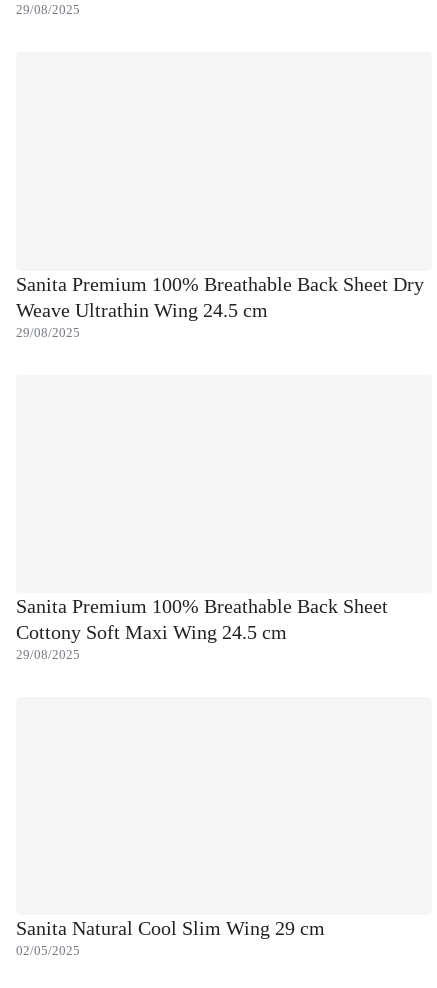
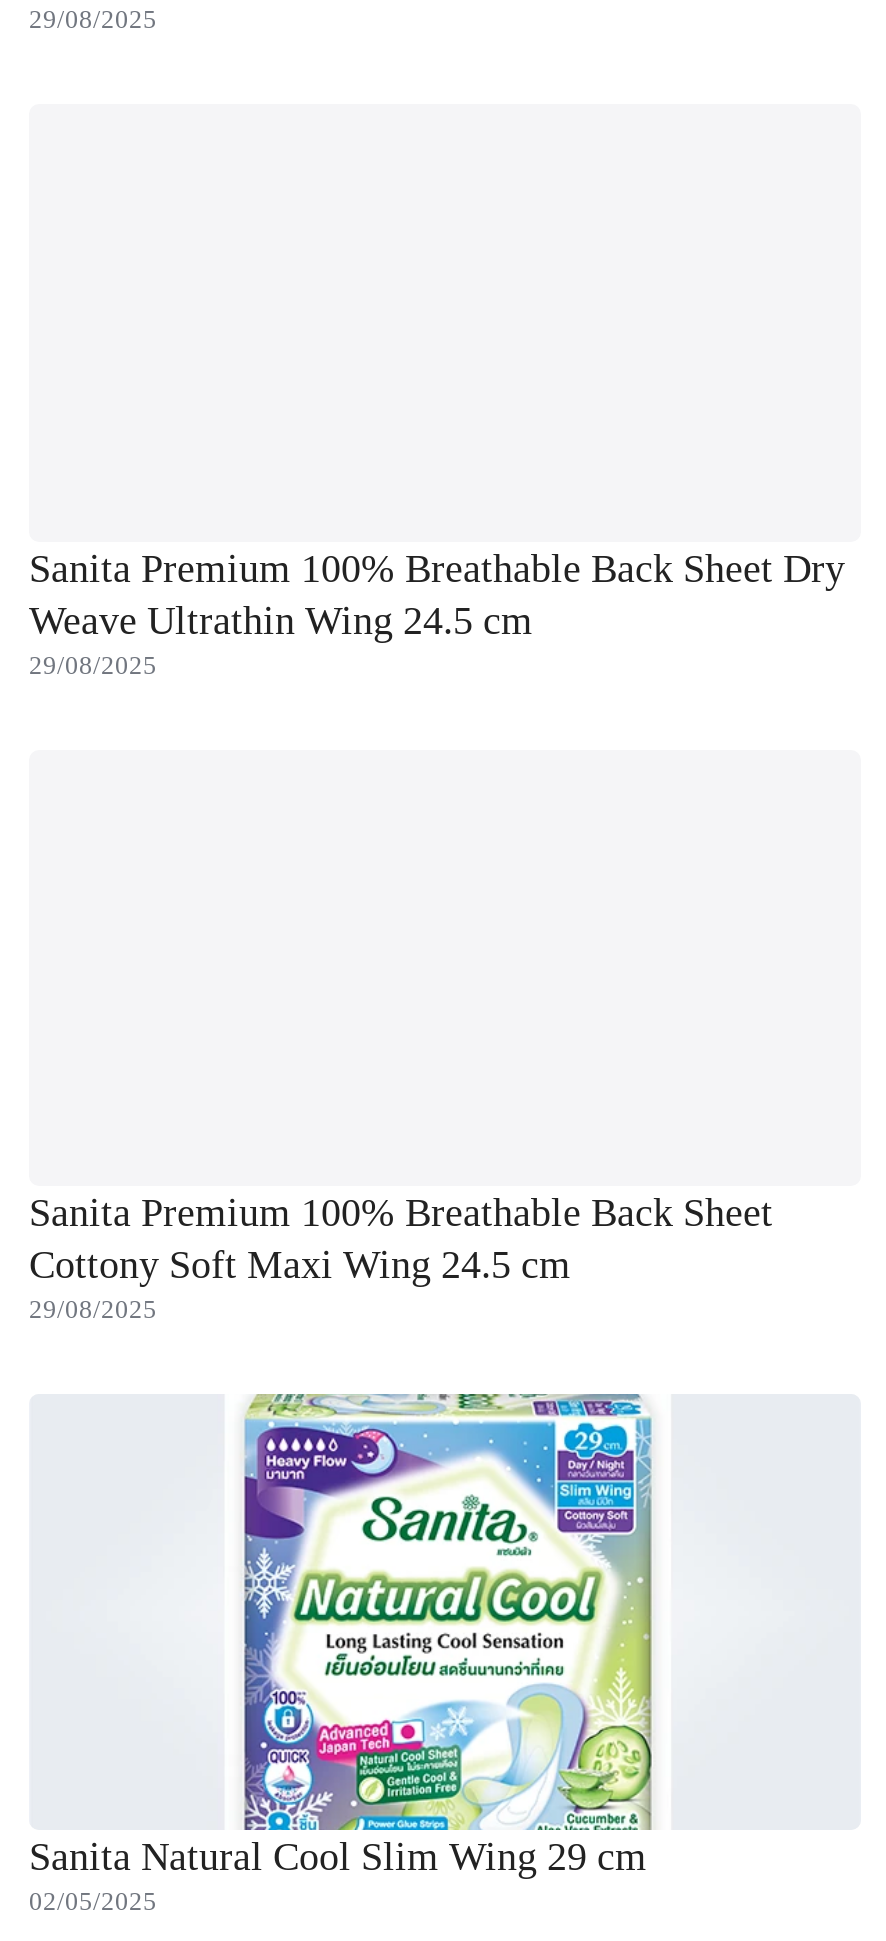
none -> [241,1392,655,1830] [image]

